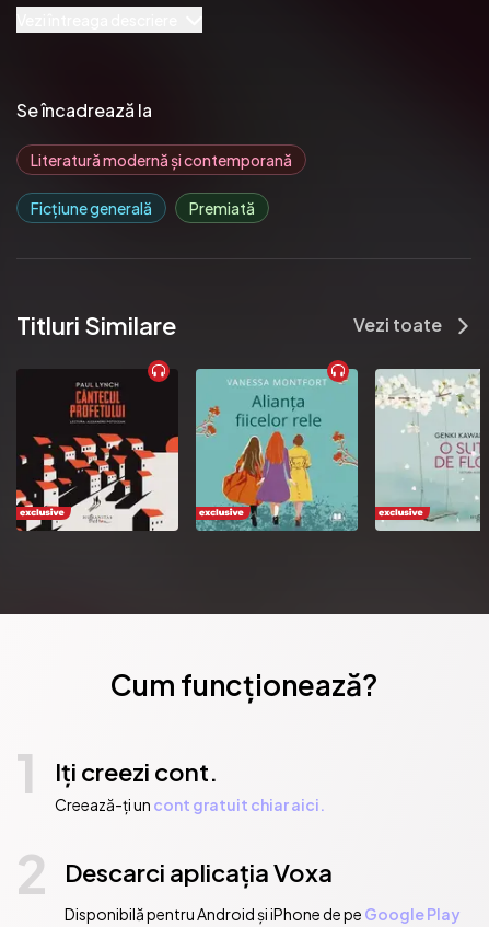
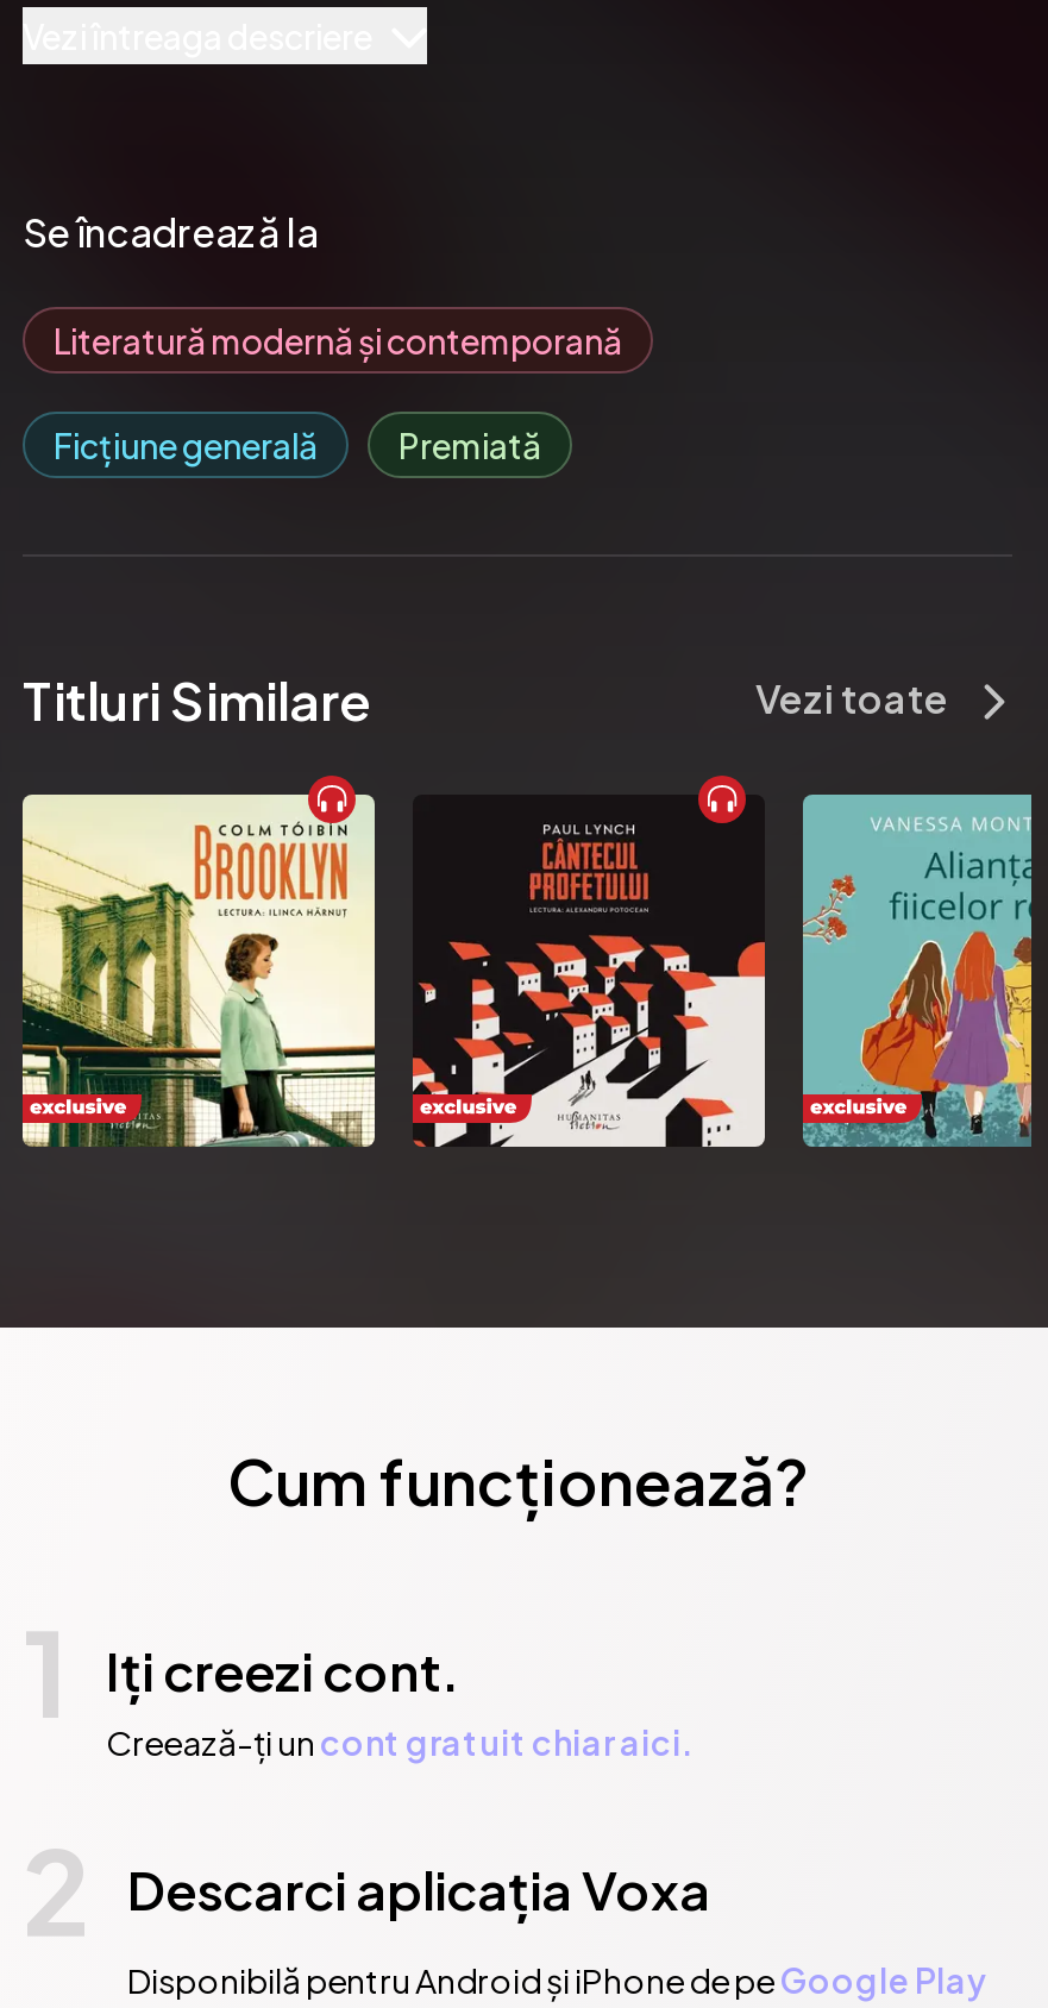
[15,369,179,532] [image] -> [20,792,377,1149] [image]
[195,368,359,532] [image] -> [410,795,767,1149] [image]
[374,369,481,532] [image] -> [801,795,1034,1147] [image]

